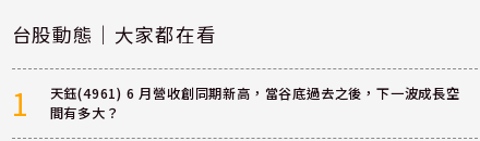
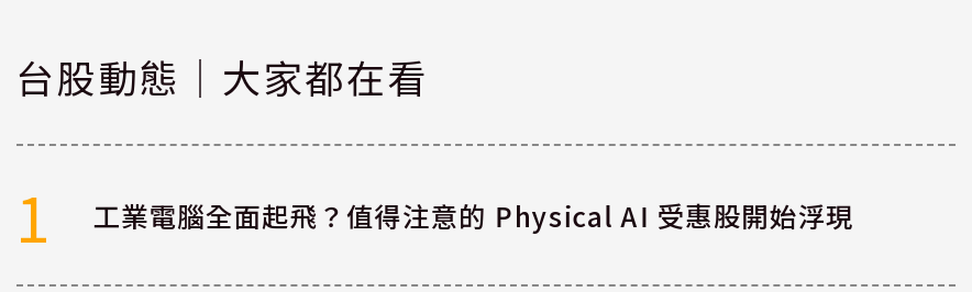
[50,84,460,123] 天鈺(4961) 6 月營收創同期新高，當谷底過去之後，下一波成長空 | 間有多大？ -> [93,195,854,235] 工業電腦全面起飛？值得注意的 Physical AI 受惠股開始浮現

